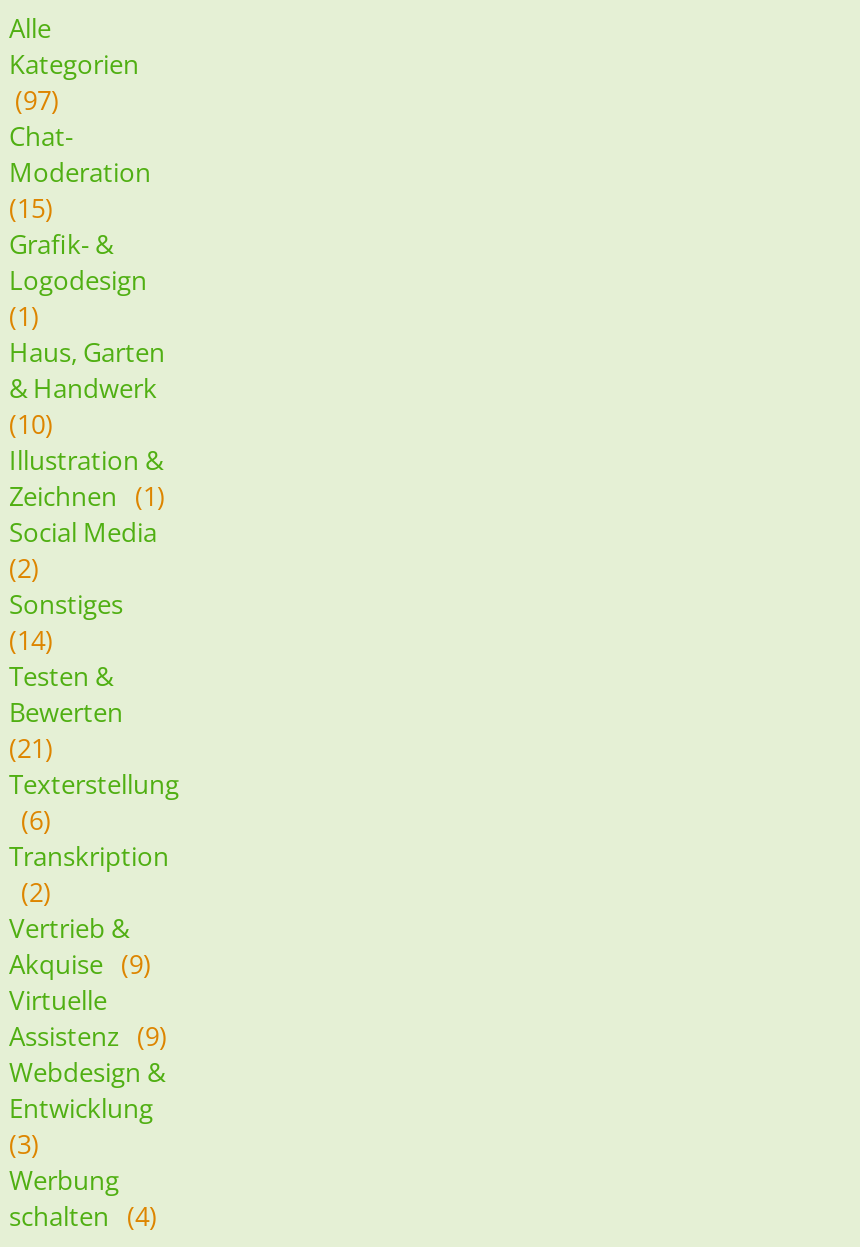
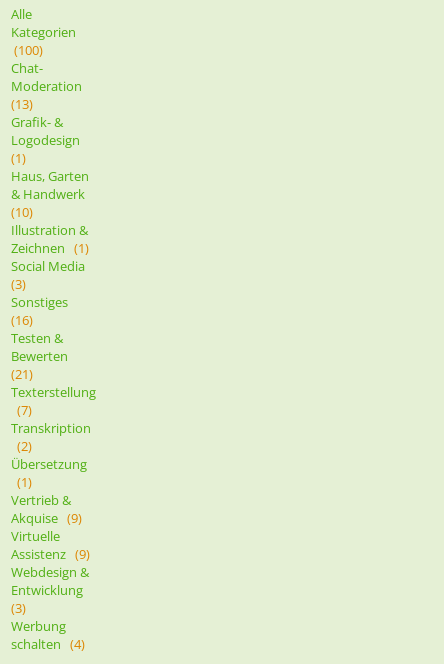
[15,82,59,118] (97) -> [14,41,43,59] (100)
[9,190,53,226] (15) -> [11,95,33,113] (13)
[9,550,39,586] (2) -> [11,275,26,293] (3)
[9,622,53,658] (14) -> [11,311,33,329] (16)
[21,802,51,838] (6) -> [17,401,32,419] (7)
none -> [11,455,87,491] Übersetzung | (1)

